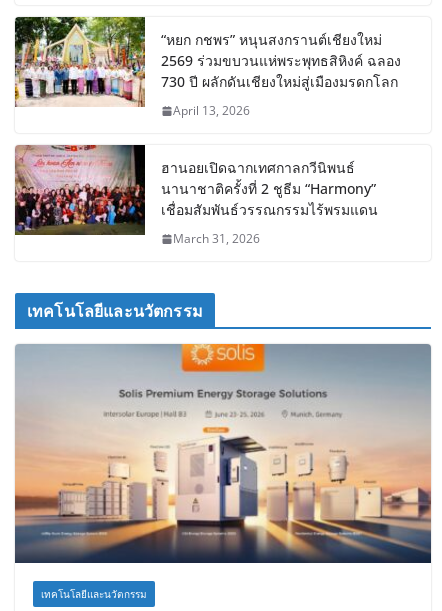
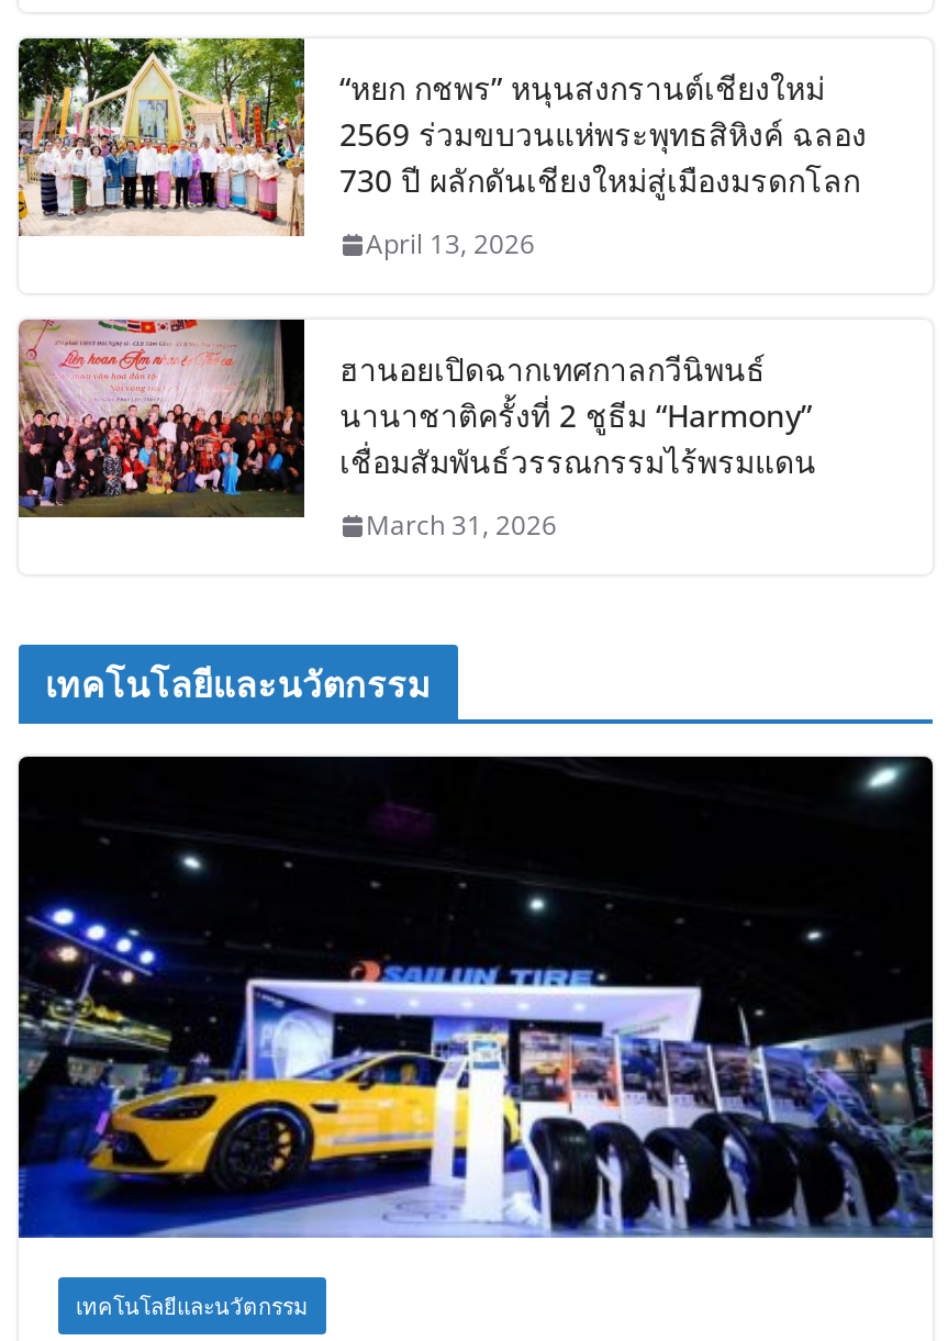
[14,343,432,564] [image] -> [16,755,935,1240] [image]

